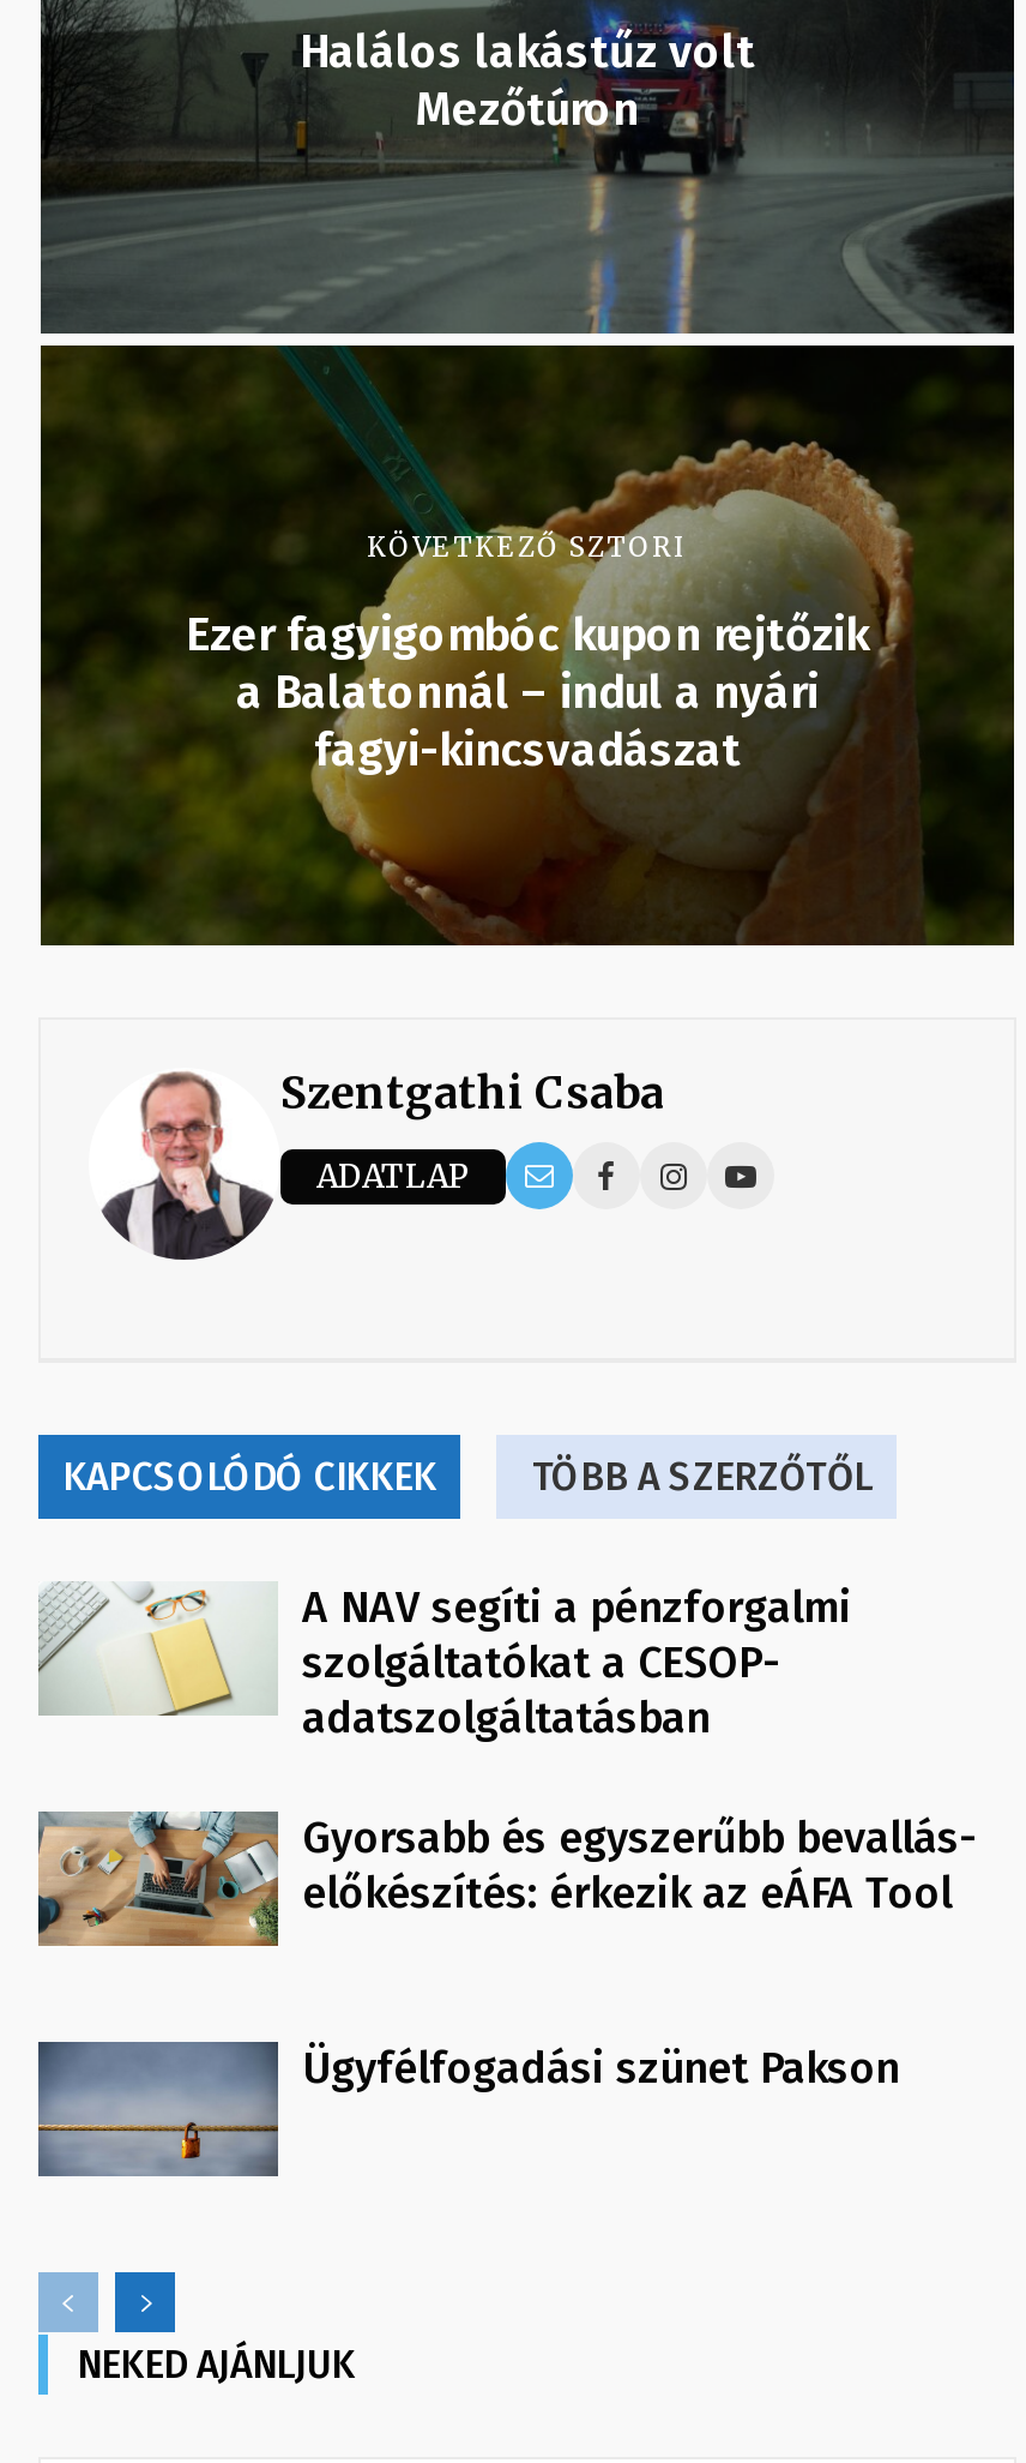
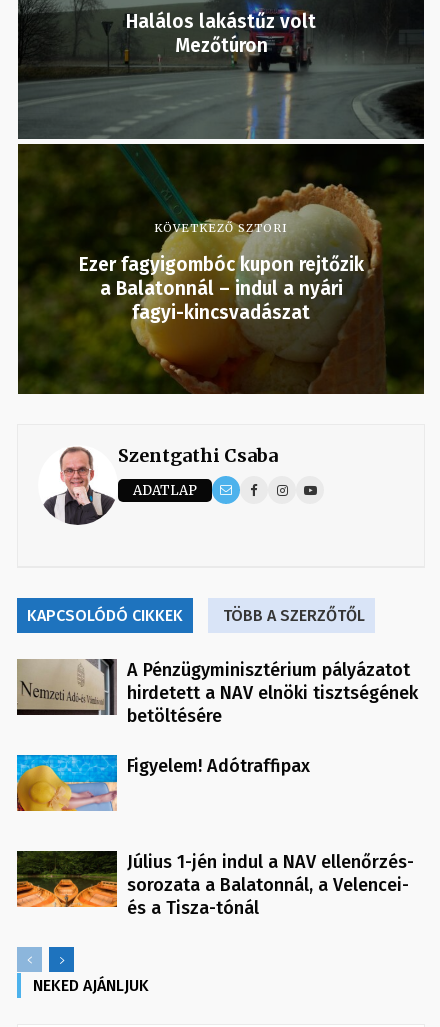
[38,1581,851,1745] [image] | A NAV segíti a pénzforgalmi | szolgáltatókat a CESOP- | adatszolgáltatásban -> [16,658,418,727] [image] | A Pénzügyminisztérium pályázatot | hirdetett a NAV elnöki tisztségének | betöltésére
[36,1809,976,1948] [image] | Gyorsabb és egyszerűbb bevallás- | előkészítés: érkezik az eÁFA Tool -> [16,754,310,812] [image] | Figyelem! Adótraffipax
[36,2040,899,2179] [image] | Ügyfélfogadási szünet Pakson -> [16,850,414,919] [image] | Július 1-jén indul a NAV ellenőrzés- | sorozata a Balatonnál, a Velencei- | és a Tisza-tónál

